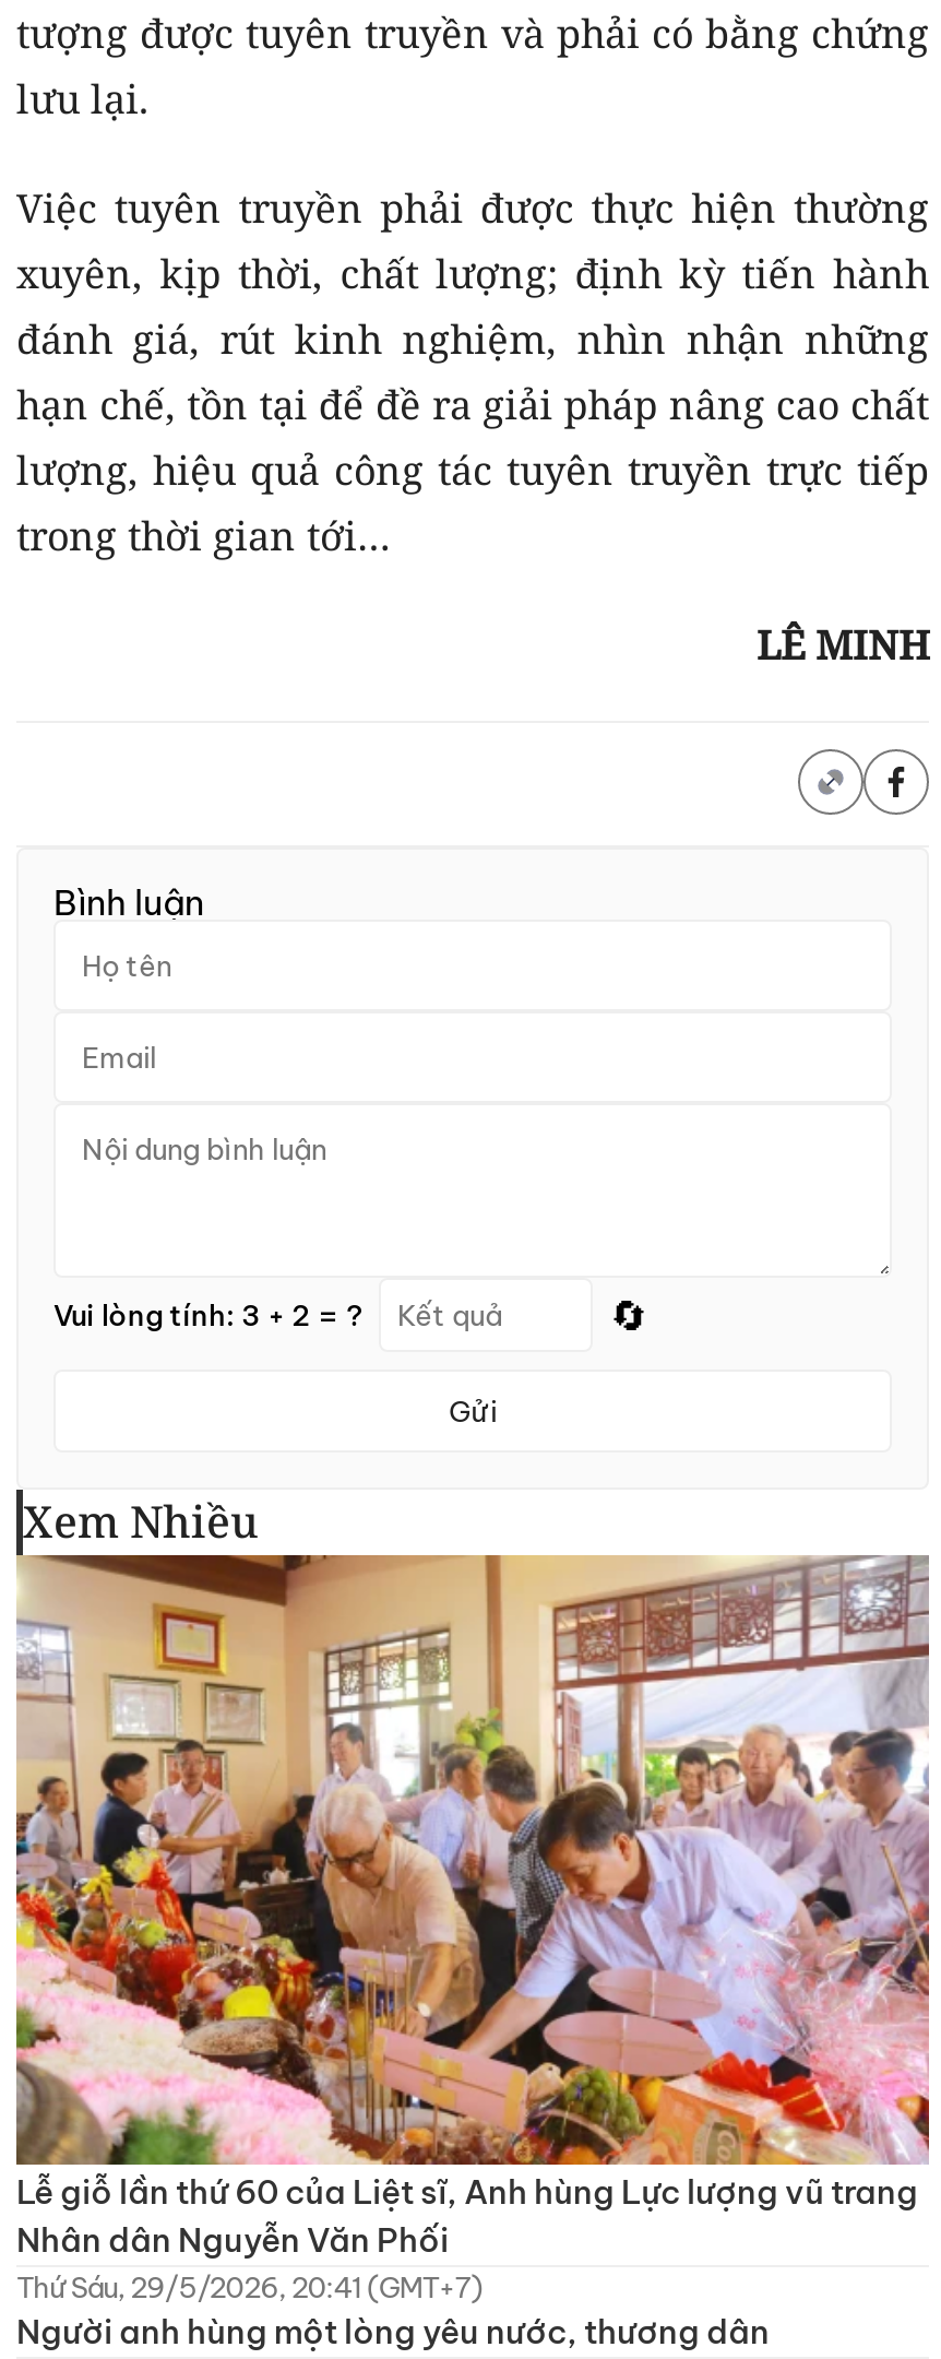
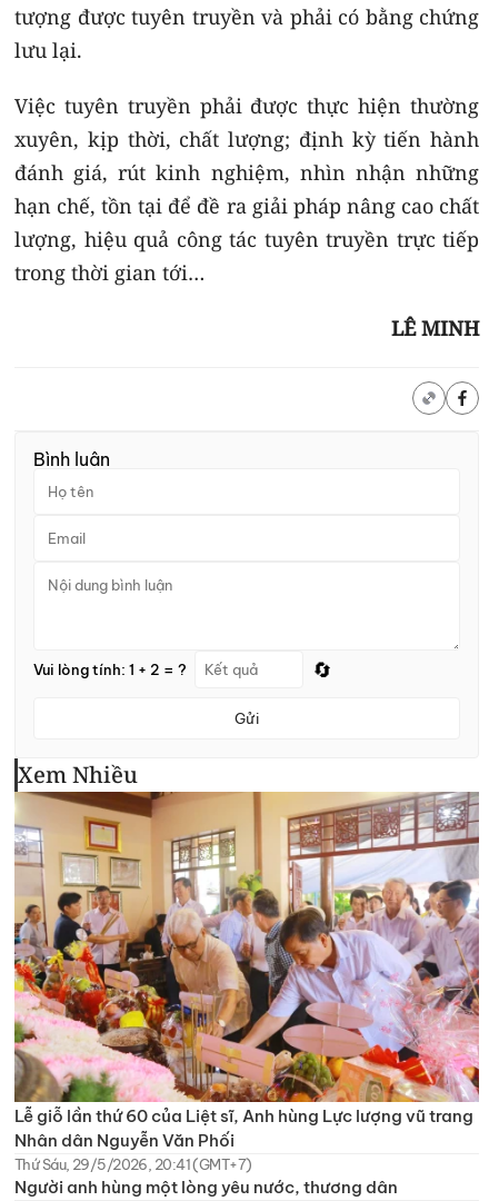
[53,1296,364,1331] Vui lòng tính: 3 + 2 = ? -> [33,660,187,678] Vui lòng tính: 1 + 2 = ?

